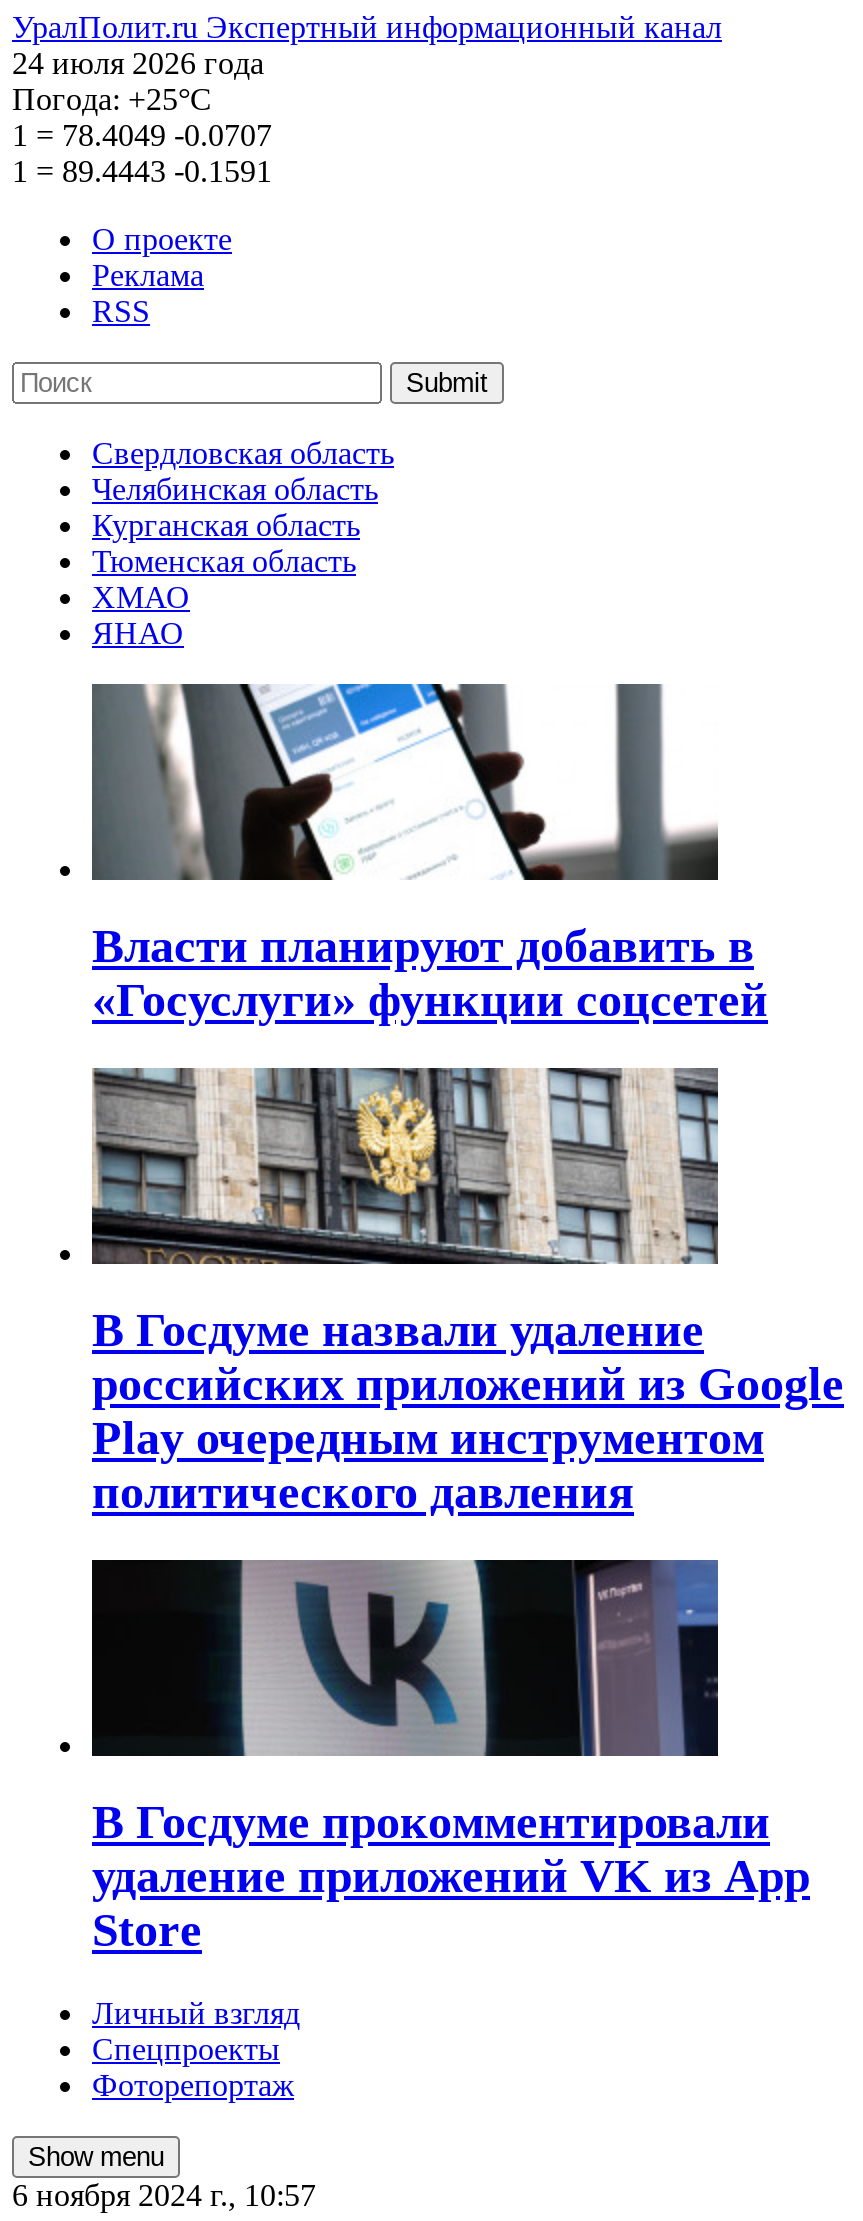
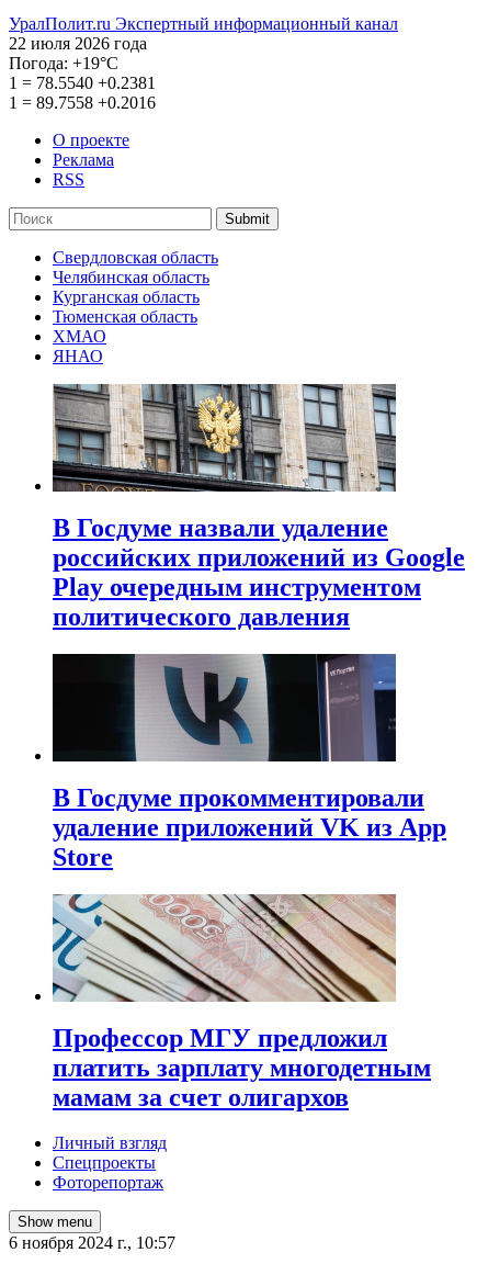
[12,46,264,80] 24 июля 2026 года -> [9,34,147,53] 22 июля 2026 года
[12,82,212,116] Погода: +25°С -> [9,54,118,72] Погода: +19°С
[12,118,272,152] 1 = 78.4049 -0.0707 -> [9,74,156,92] 1 = 78.5540 +0.2381
[12,154,272,188] 1 = 89.4443 -0.1591 -> [9,93,156,112] 1 = 89.7558 +0.2016
[92,682,768,1026] [image] | Власти планируют добавить в | «Госуслуги» функции соцсетей -> none
moved [88,1064,844,1955] -> [50,382,465,871]: [image] | В Госдуме назвали удаление | российских приложений из Google | Play очередным инструментом | политического давления | В Госдуме прокомментировали | Store
none -> [52,893,431,1111] [image] | Профессор МГУ предложил | платить зарплату многодетным | мамам за счет олигархов

